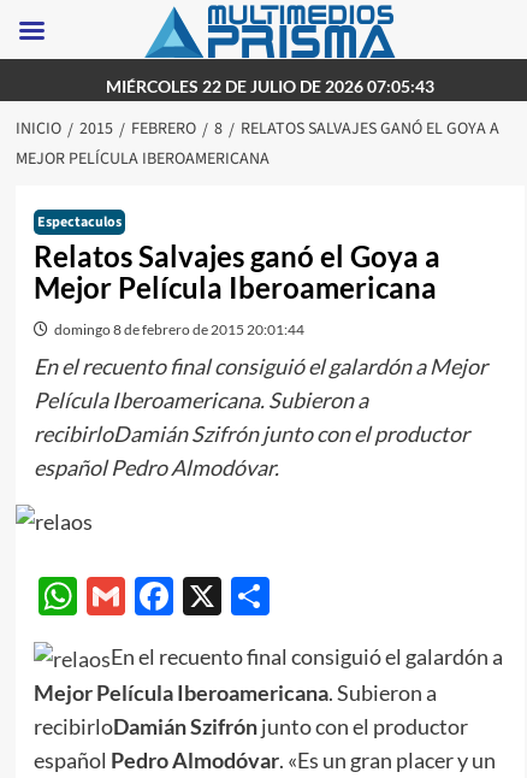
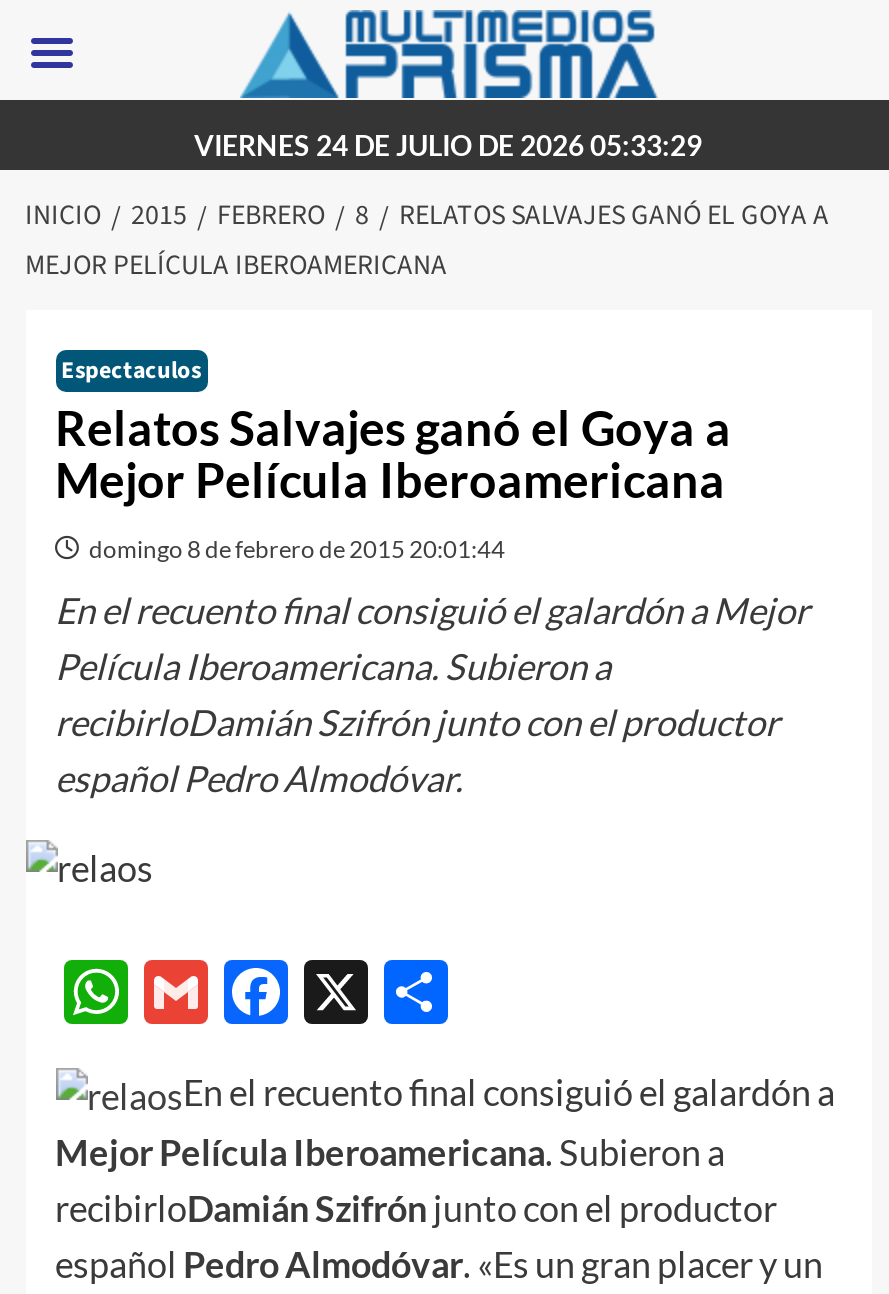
[105,76,434,96] MIÉRCOLES 22 DE JULIO DE 2026 07:05:43 -> [194,128,702,162] VIERNES 24 DE JULIO DE 2026 05:33:29

